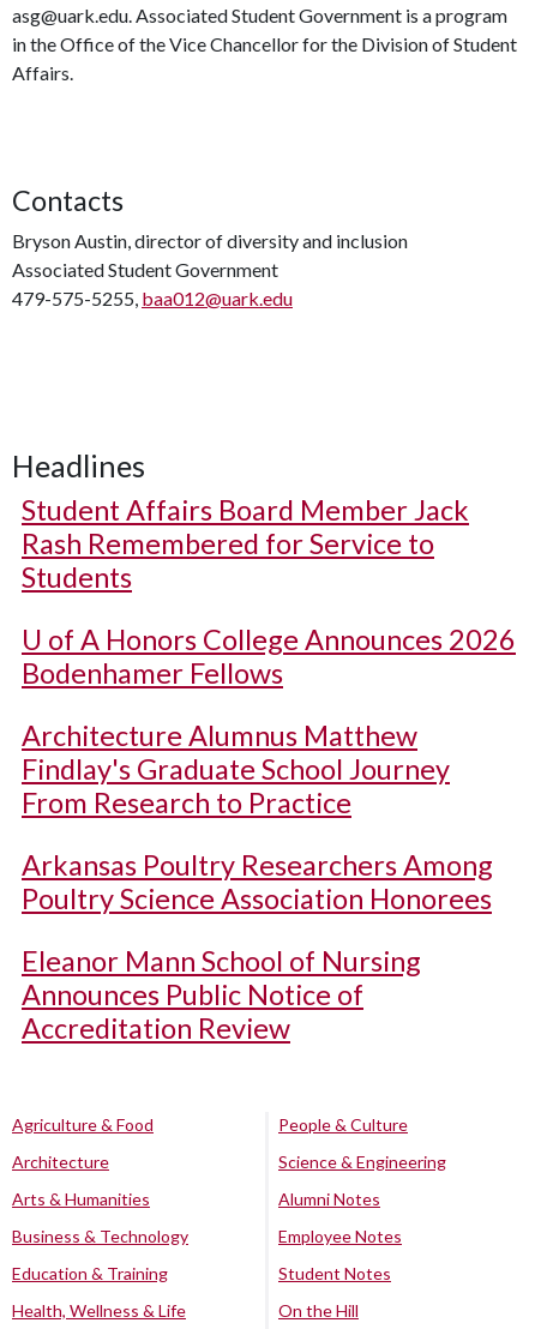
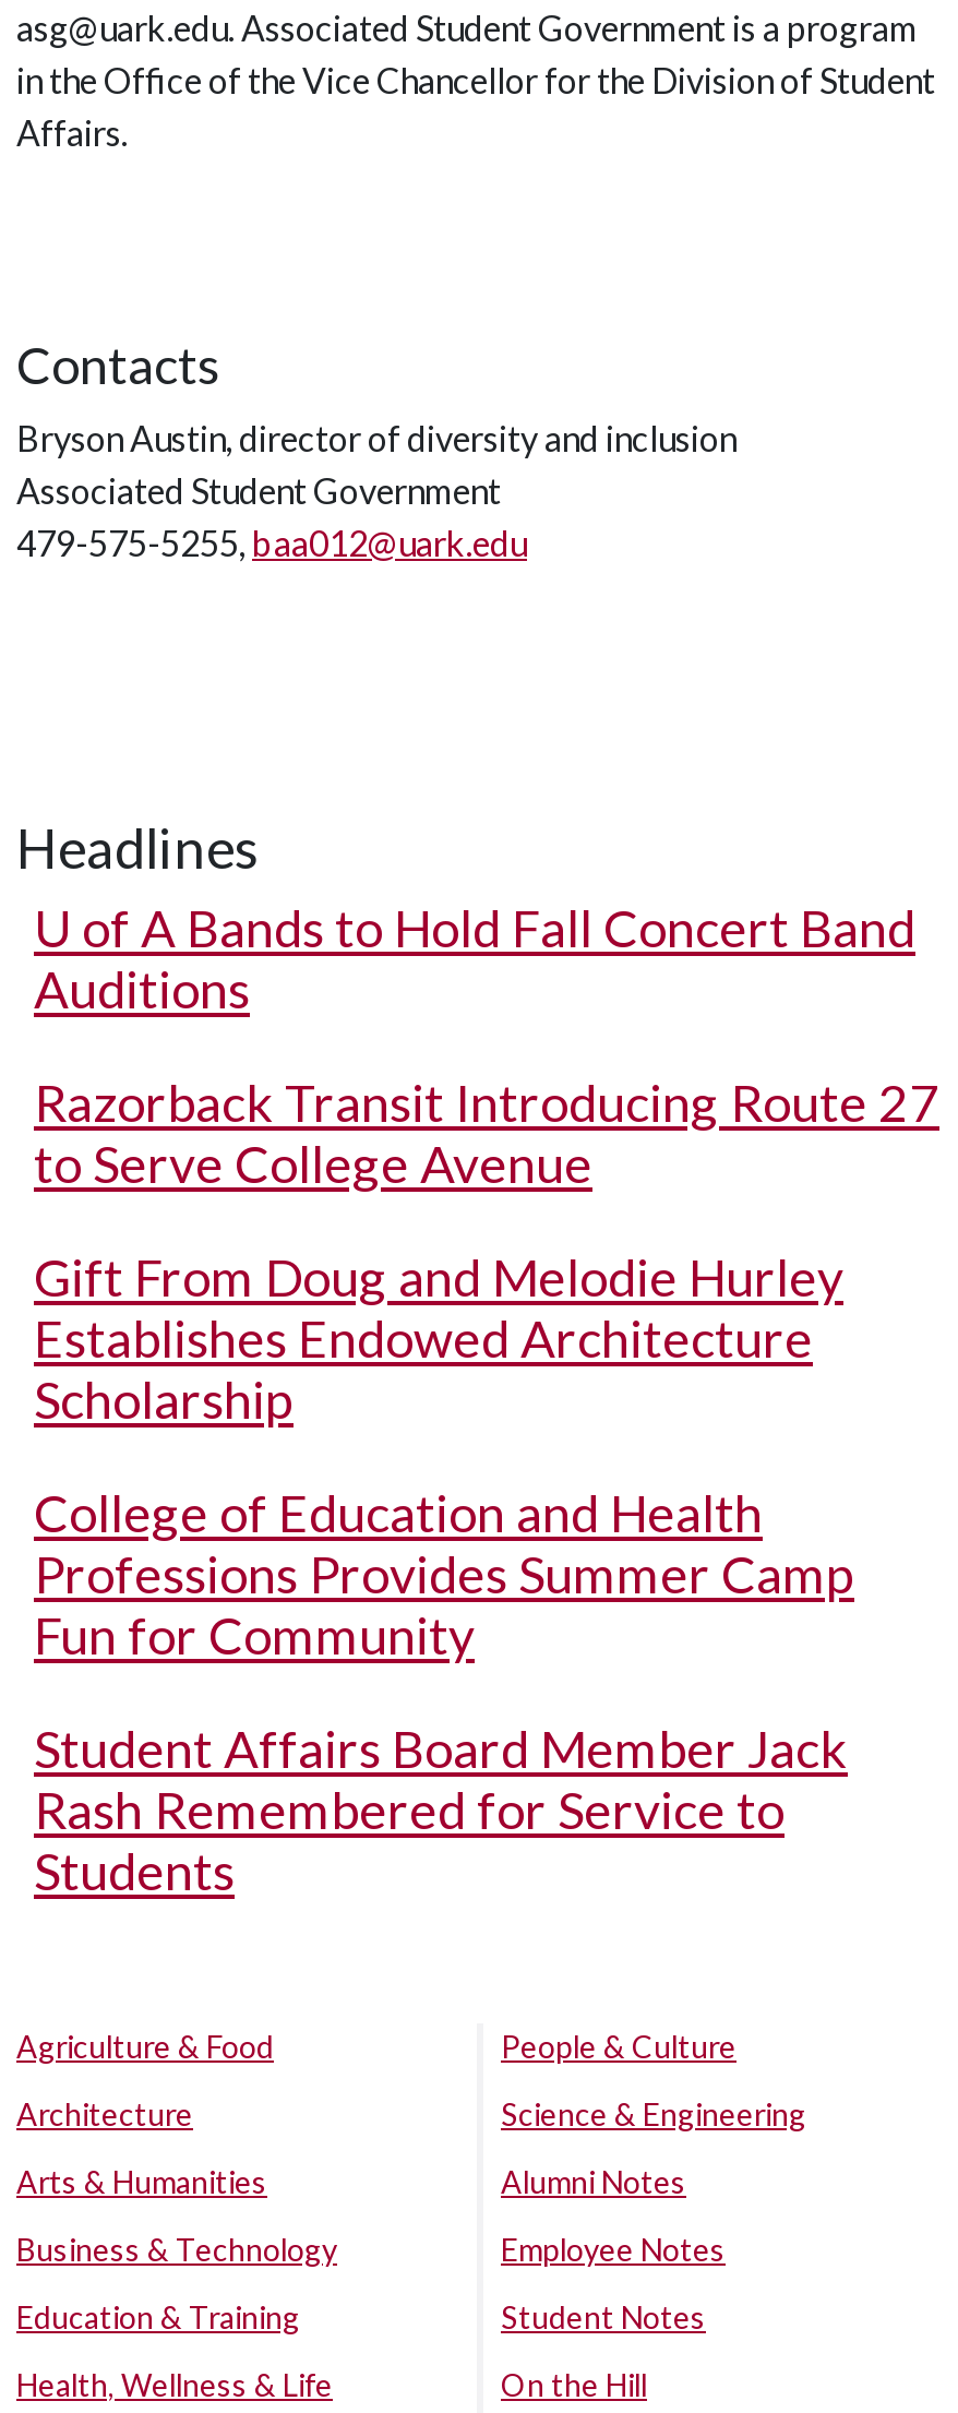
none -> [34,897,939,1665] U of A Bands to Hold Fall Concert Band | Auditions | Razorback Transit Introducing Route 27 | to Serve College Avenue | Gift From Doug and Melodie Hurley | Establishes Endowed Architecture | Scholarship | College of Education and Health | Professions Provides Summer Camp | Fun for Community
moved [22,493,469,594] -> [34,1718,848,1901]: Student Affairs Board Member Jack | Rash Remembered for Service to | Students
[22,623,516,1045] U of A Honors College Announces 2026 | Bodenhamer Fellows | Architecture Alumnus Matthew | Findlay's Graduate School Journey | From Research to Practice | Arkansas Poultry Researchers Among | Poultry Science Association Honorees | Eleanor Mann School of Nursing | Announces Public Notice of | Accreditation Review -> none

